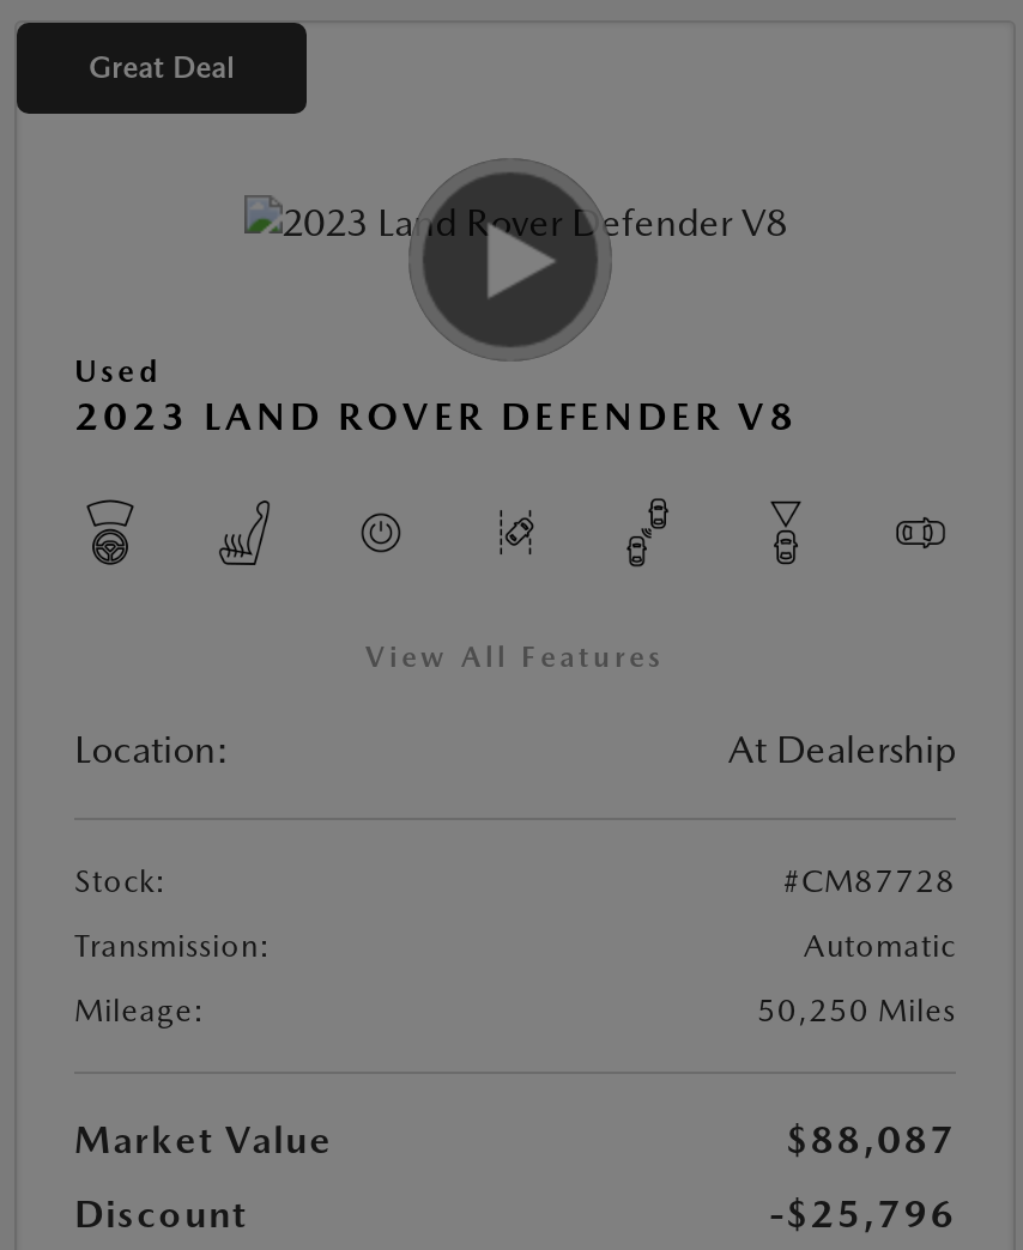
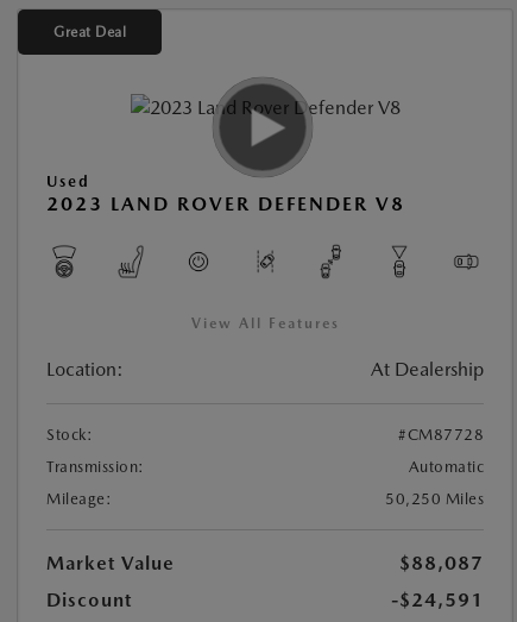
[769,1191,956,1236] -$25,796 -> [391,589,484,612] -$24,591

